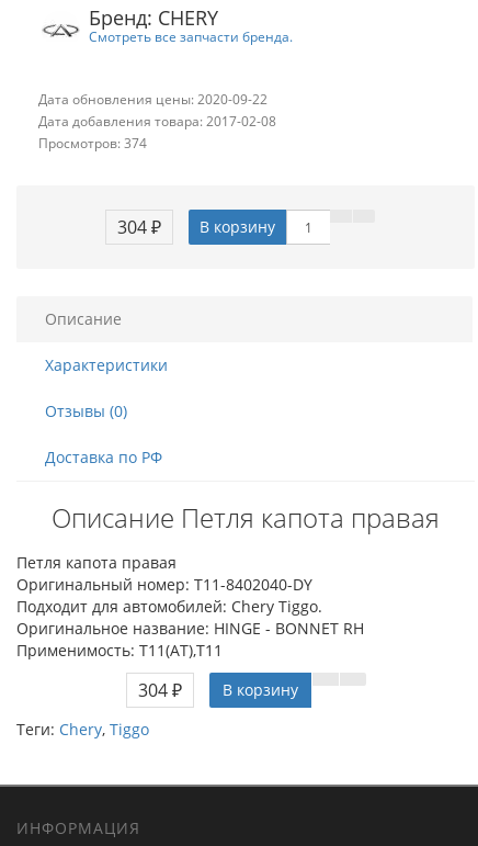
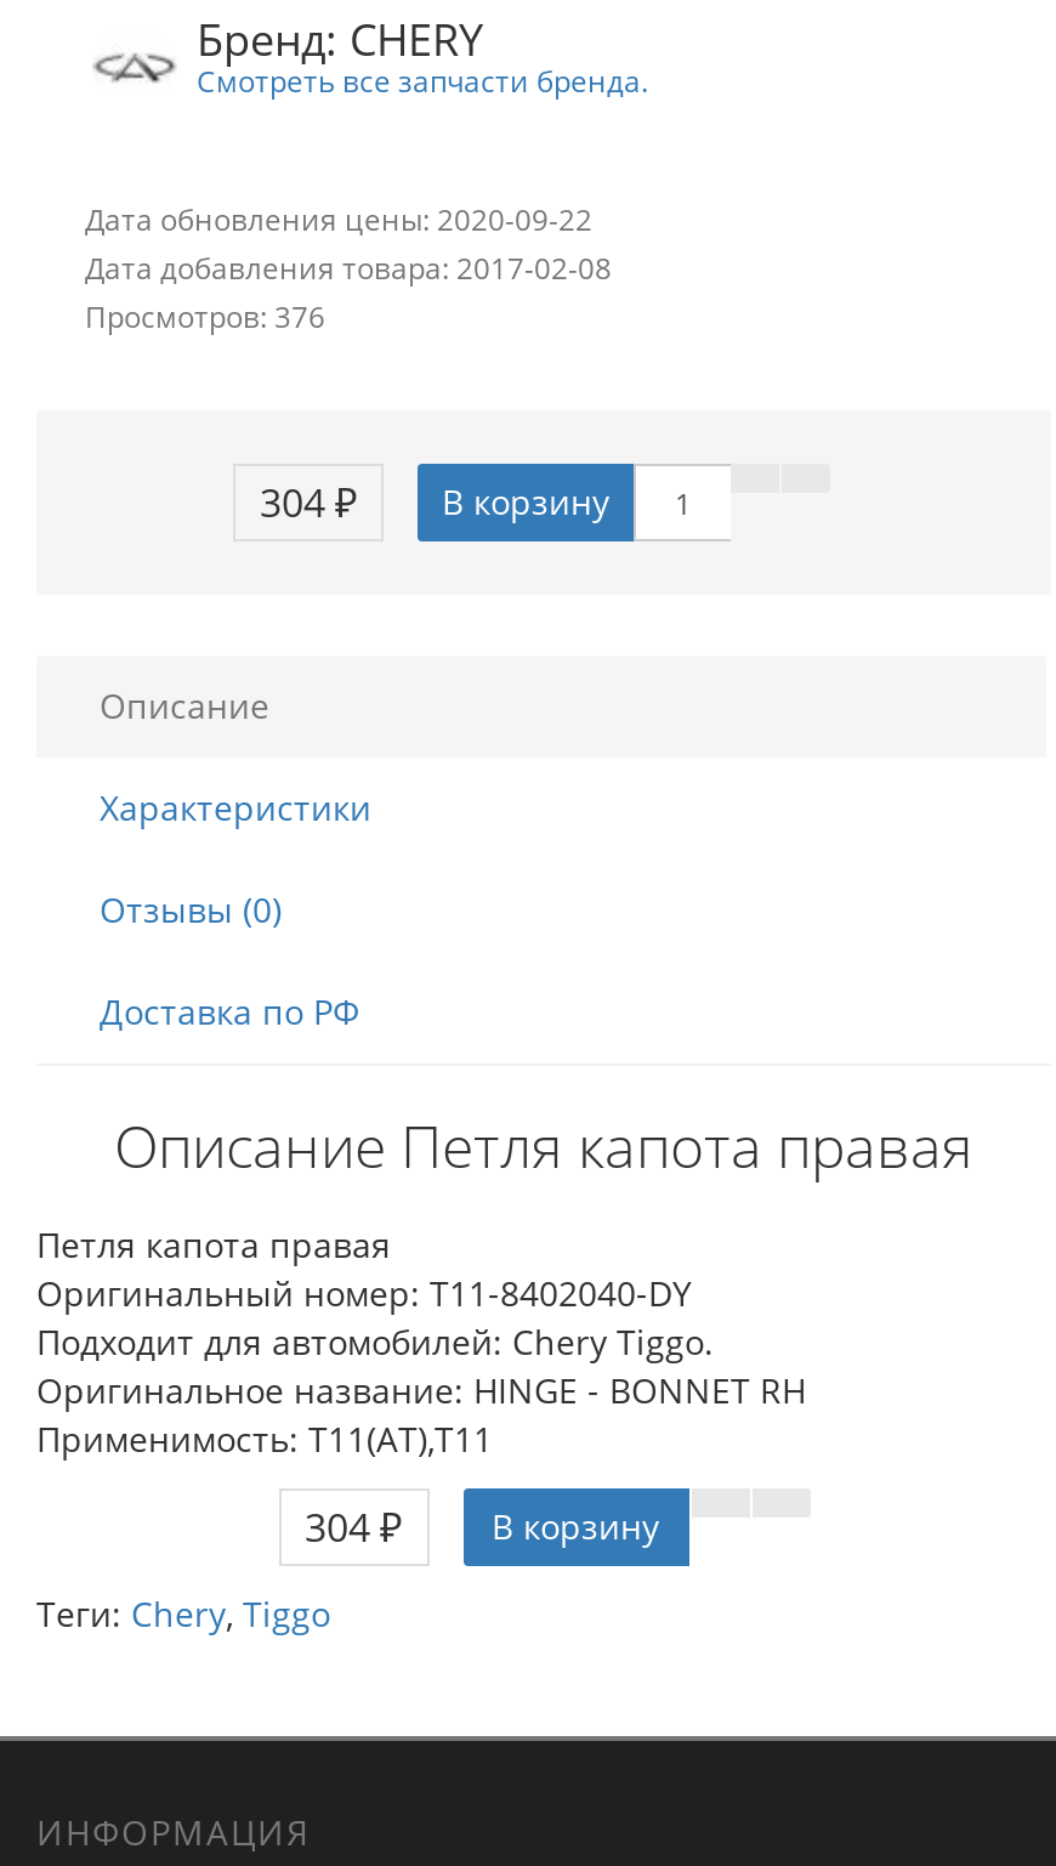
[38,134,147,151] Просмотров: 374 -> [85,296,325,335] Просмотров: 376

